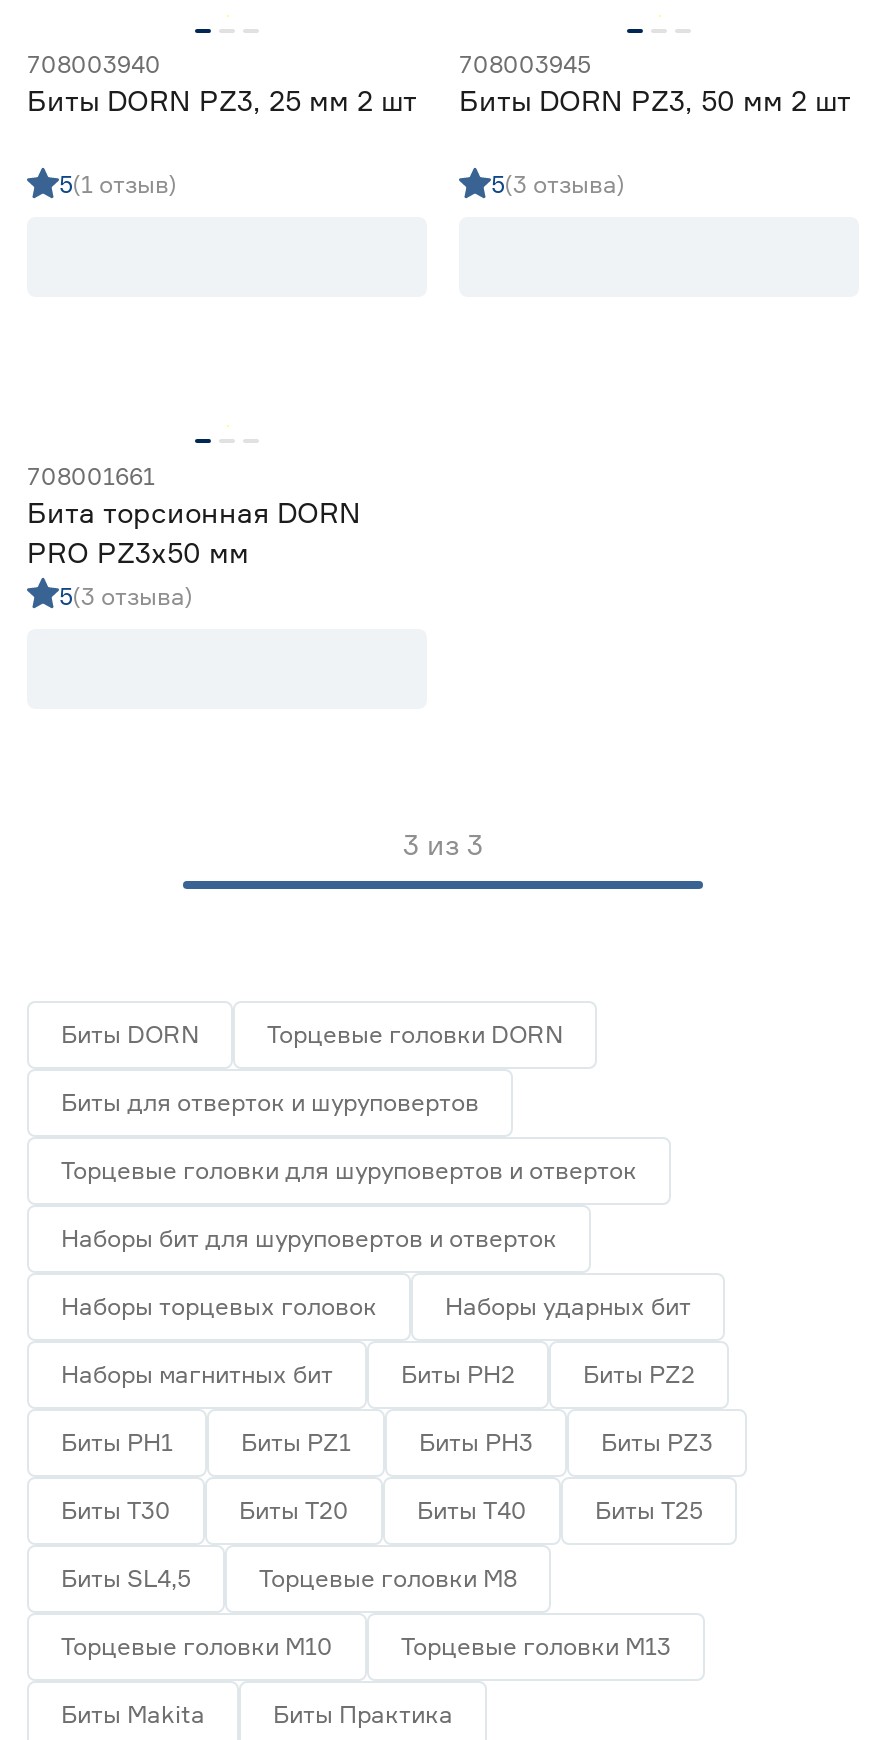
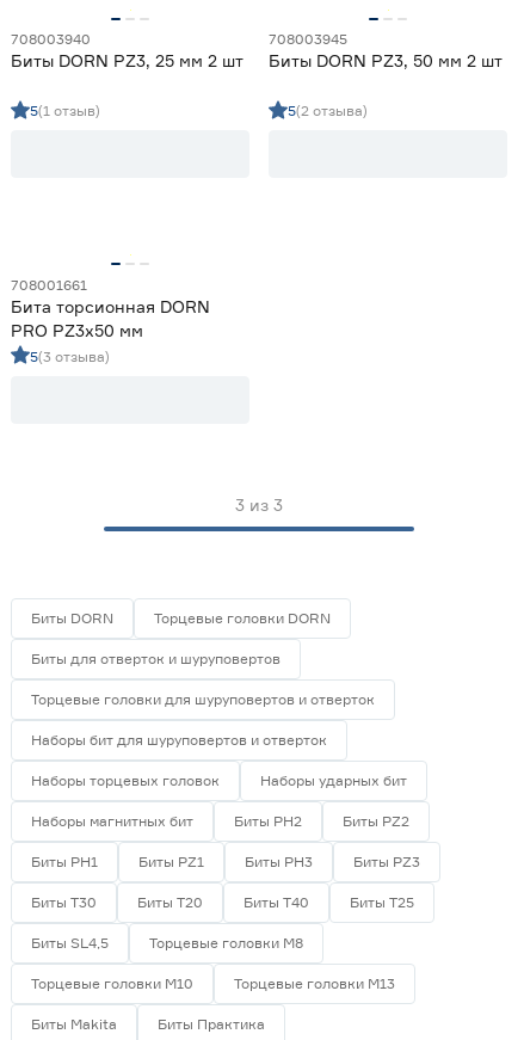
[491,170,625,200] 5(3 отзыва) -> [288,102,368,120] 5(2 отзыва)

